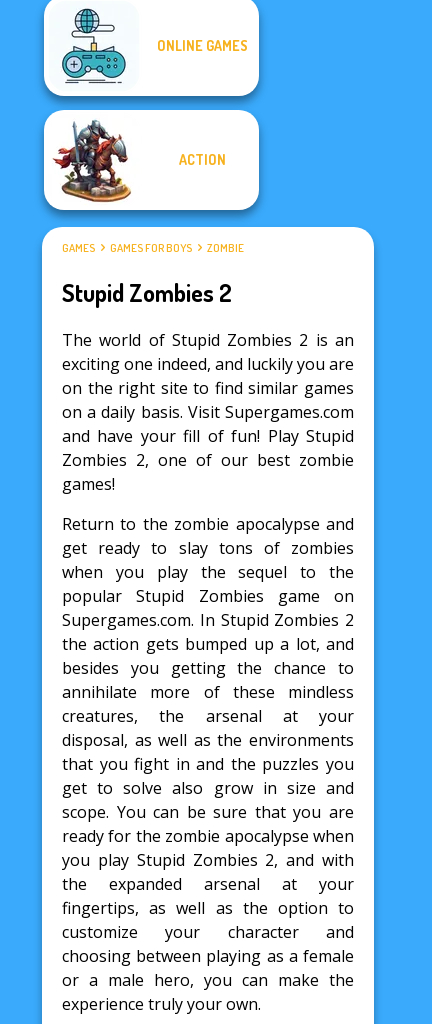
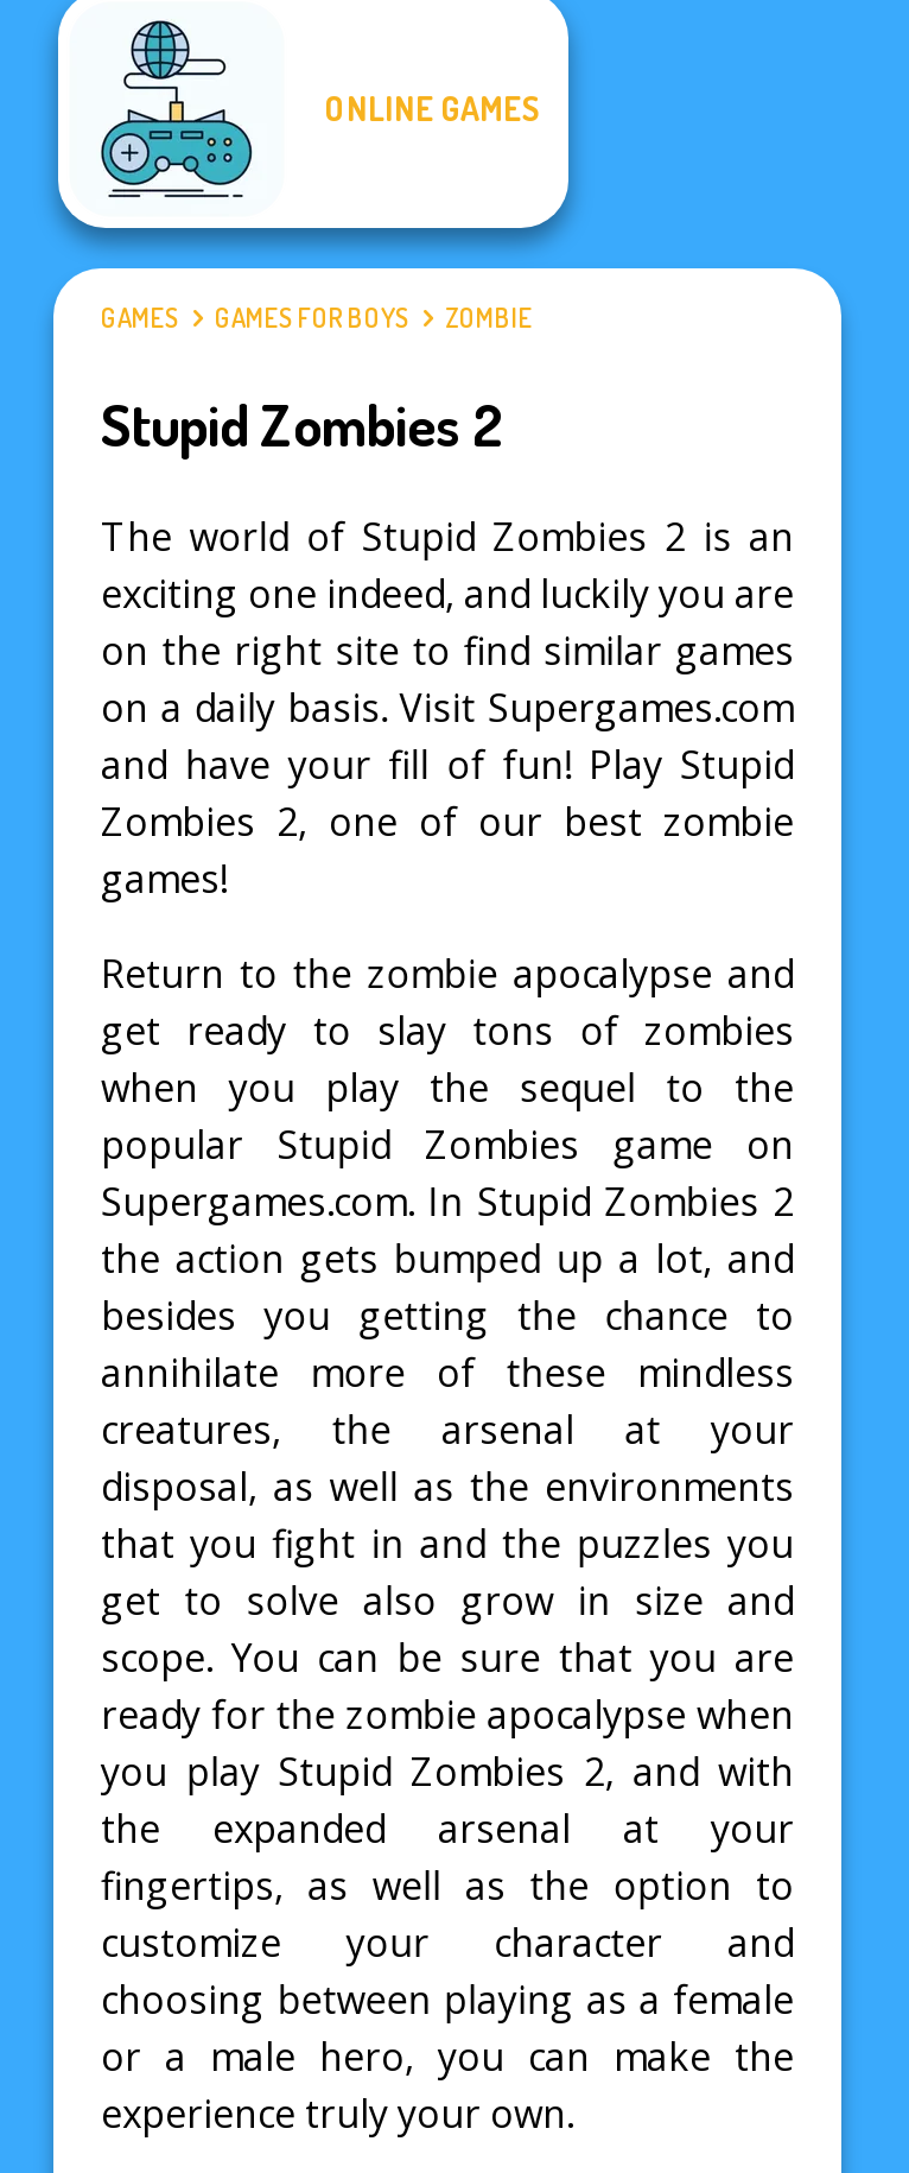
[52,109,251,203] [image] | ACTION -> none

